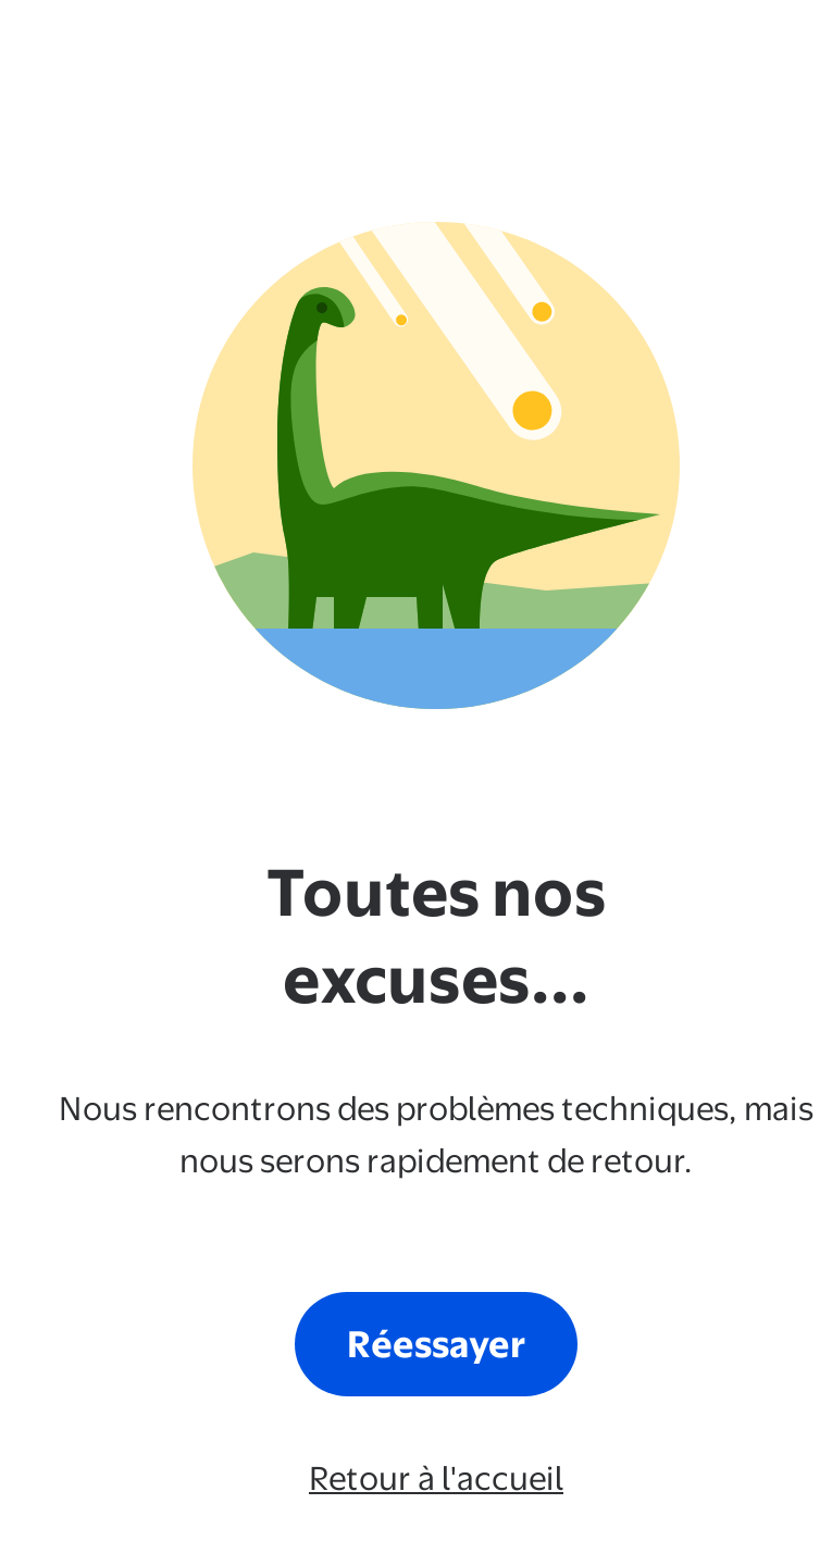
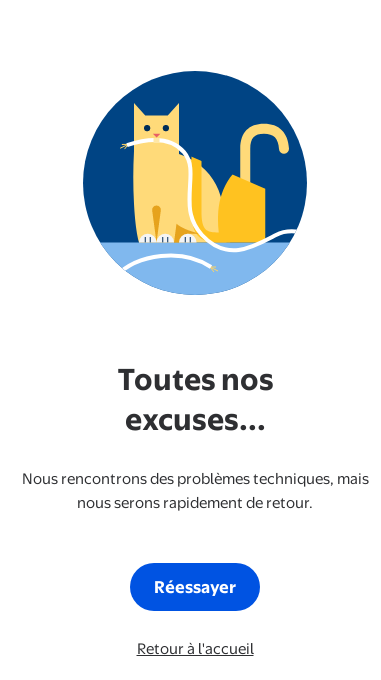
[193,222,680,659] [image] -> [82,70,308,273] [image]

